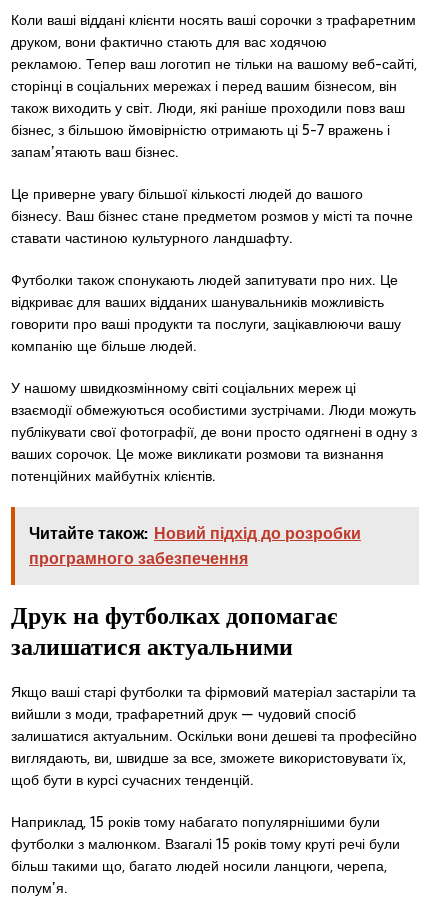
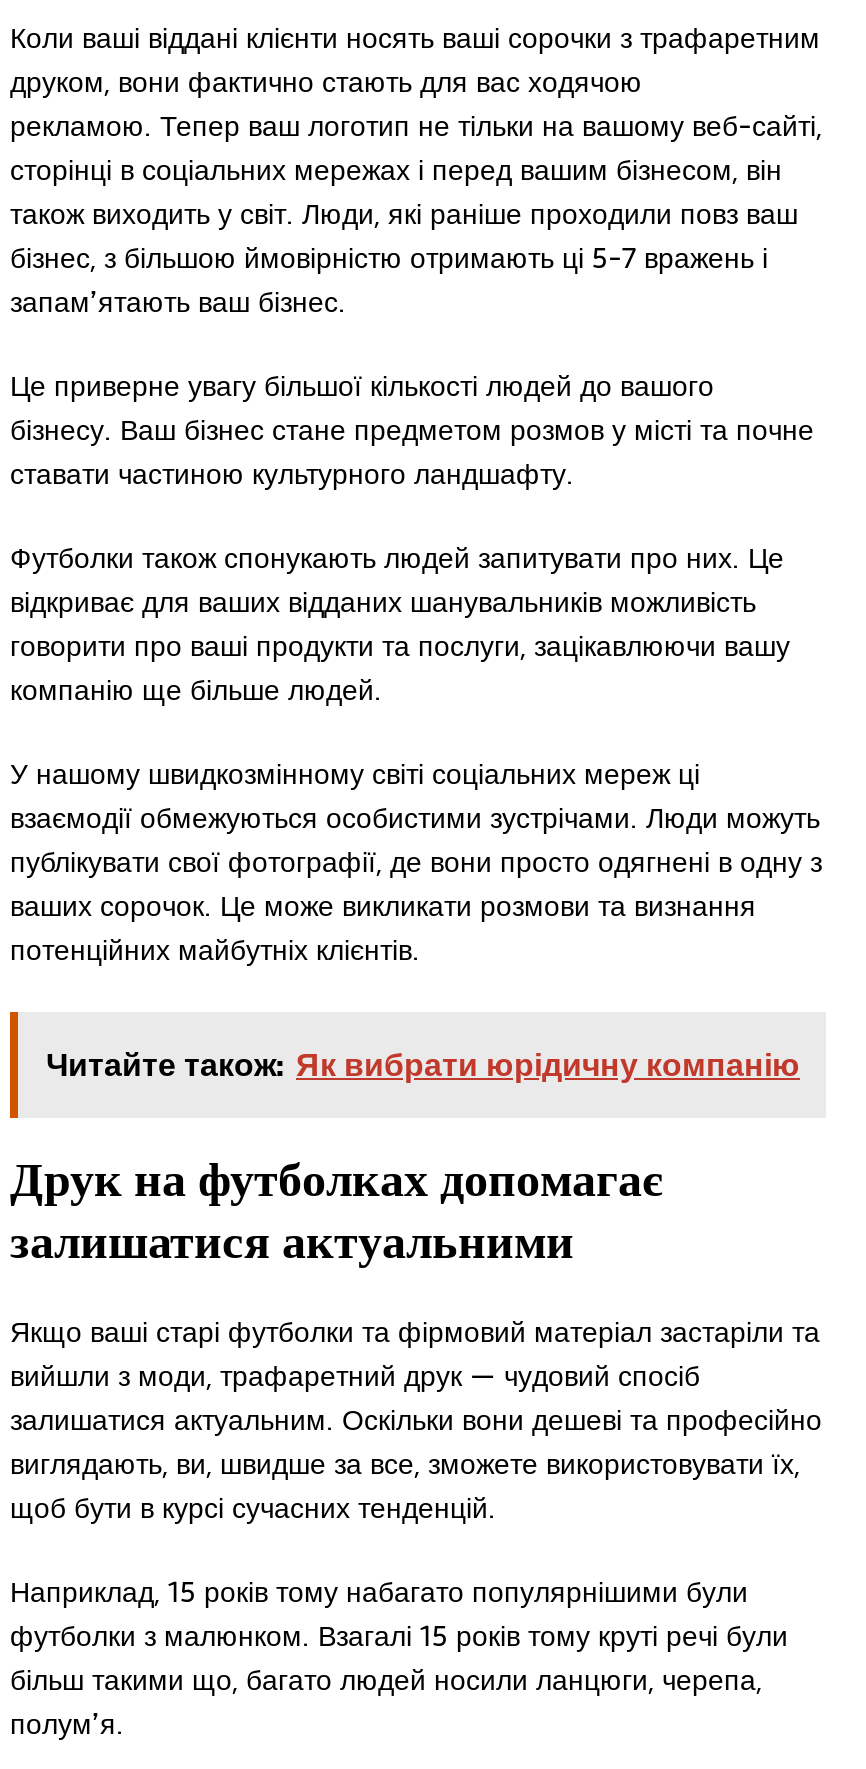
[29,520,361,571] Читайте також: Новий підхід до розробки | програмного забезпечення -> [46,1039,800,1091] Читайте також: Як вибрати юрідичну компанію

